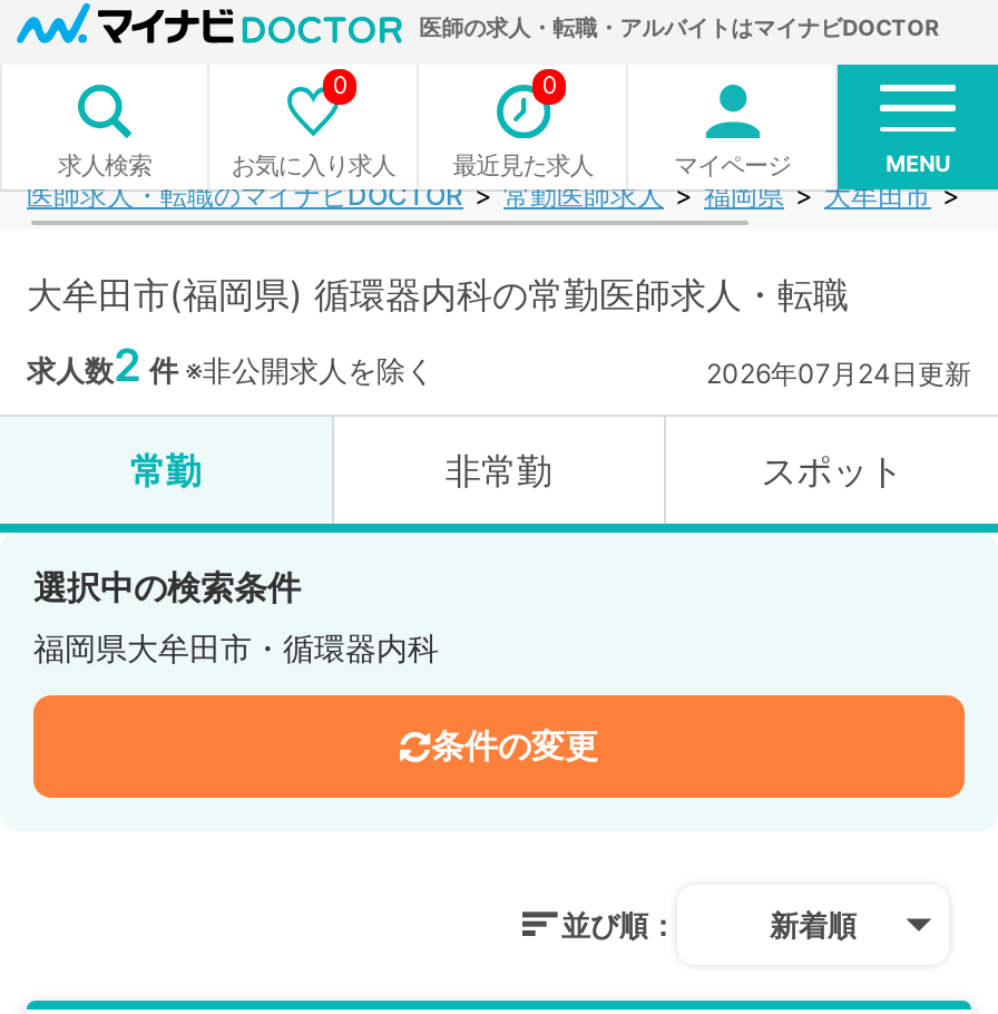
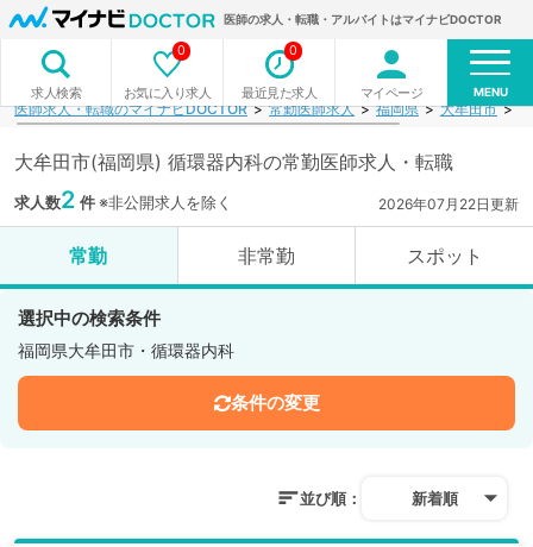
[706,357,971,390] 2026年07月24日更新 -> [378,195,519,213] 2026年07月22日更新

